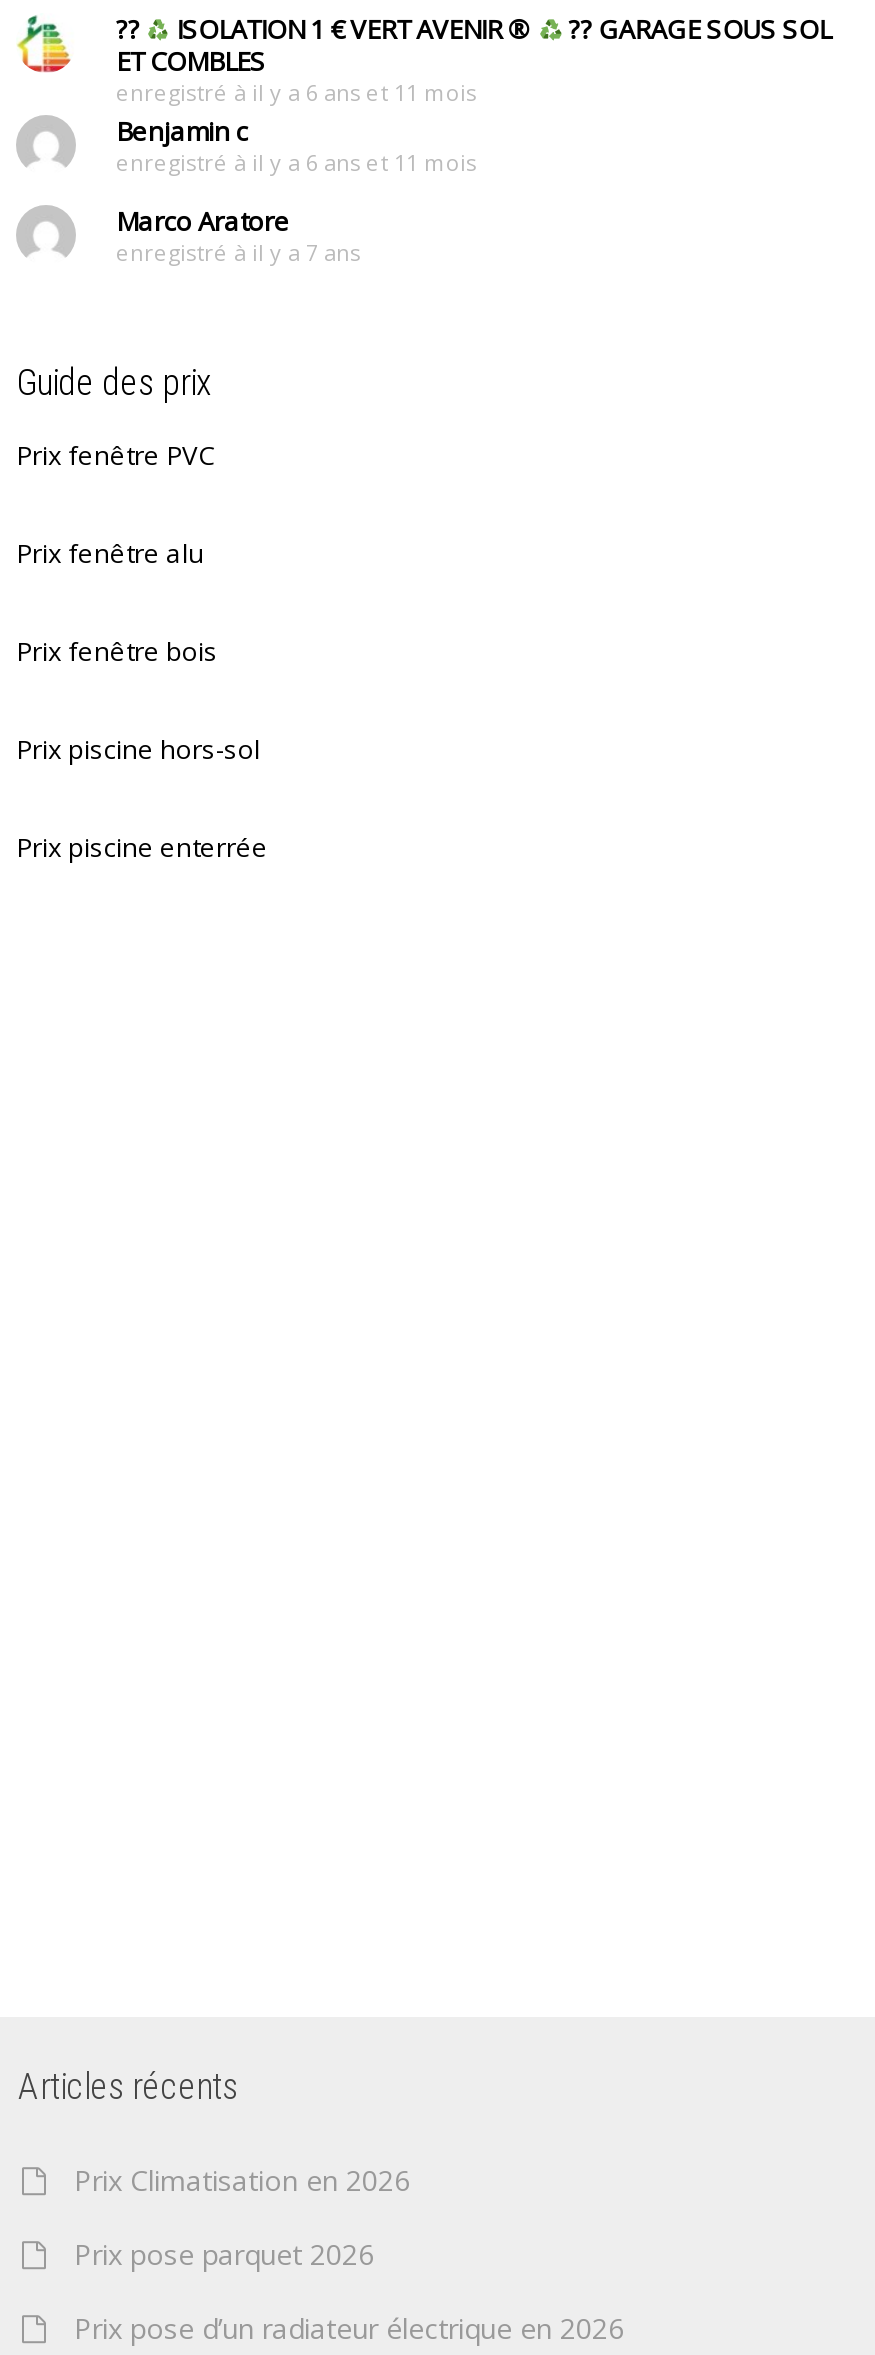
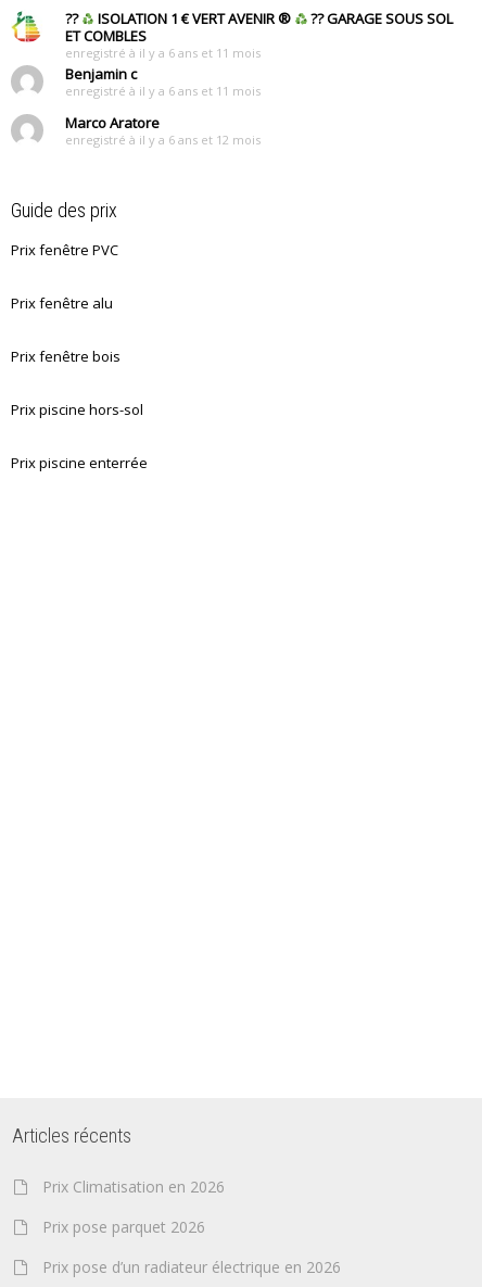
[116,236,360,266] enregistré à il y a 7 ans -> [65,131,261,147] enregistré à il y a 6 ans et 12 mois

